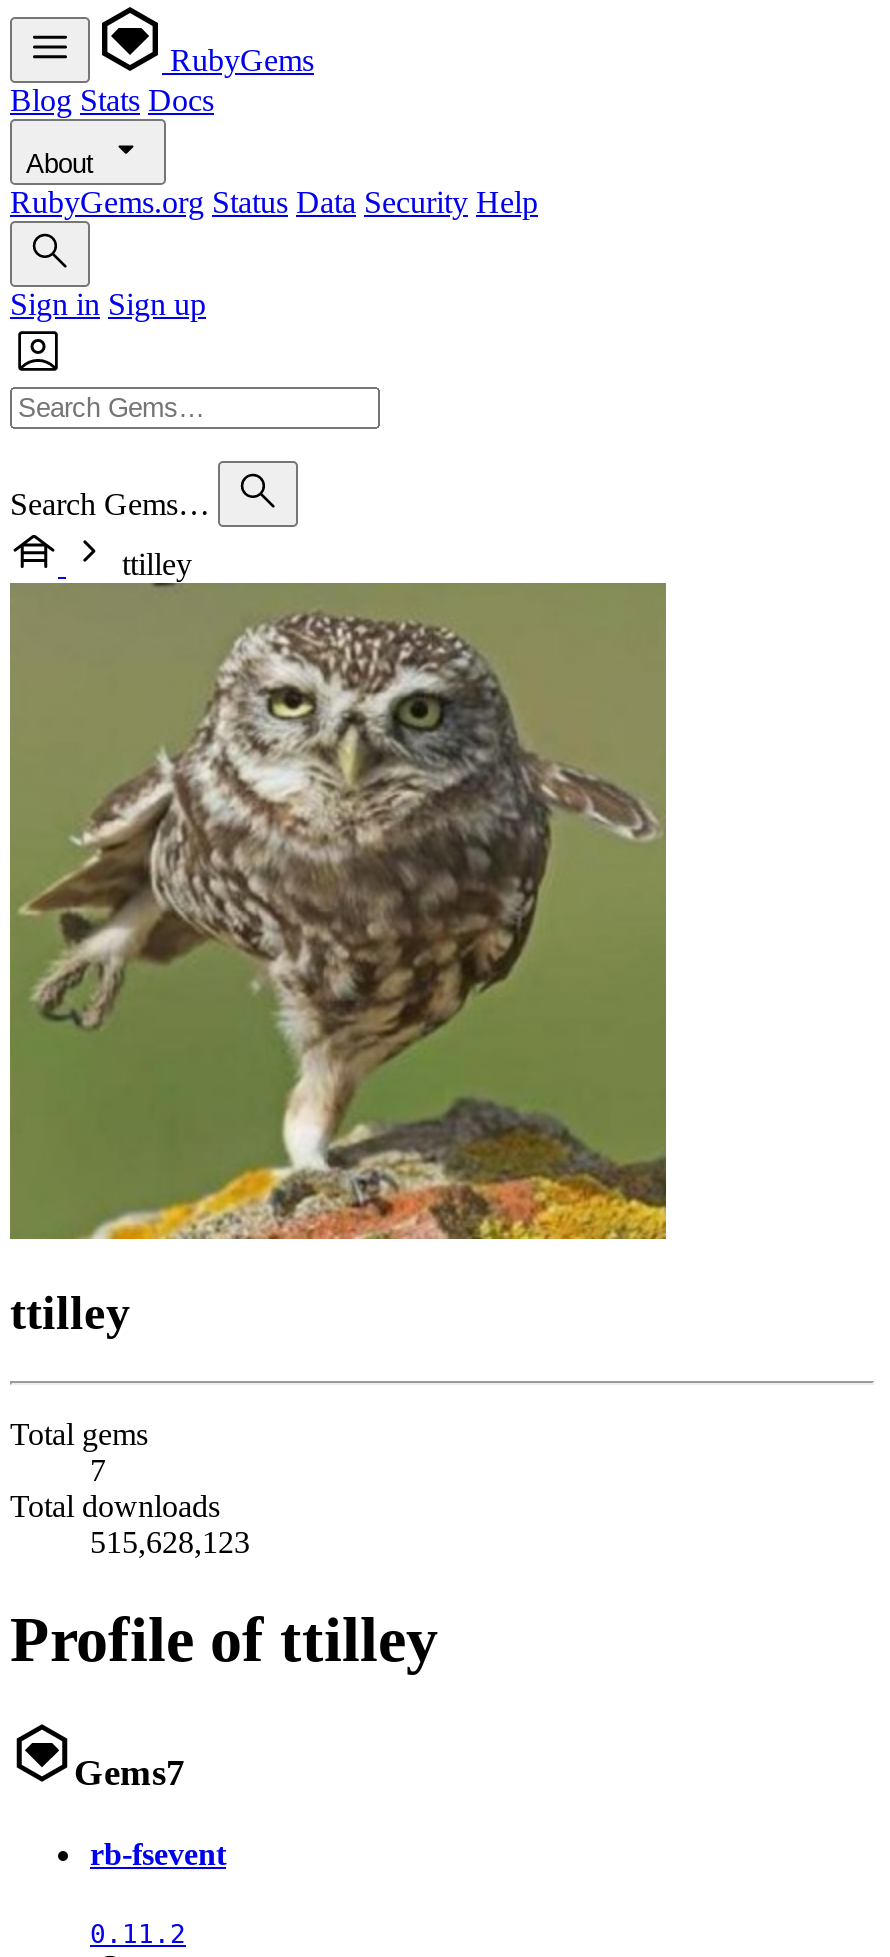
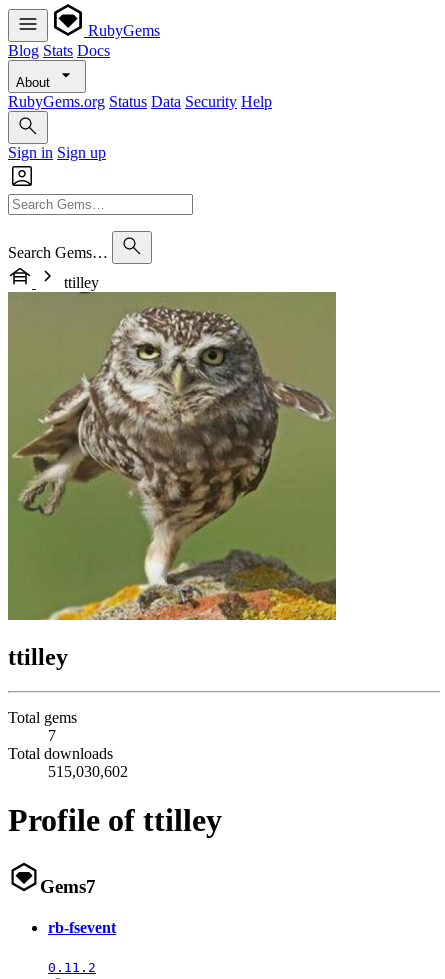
[90,1525,250,1559] 515,628,123 -> [48,763,128,780] 515,030,602

